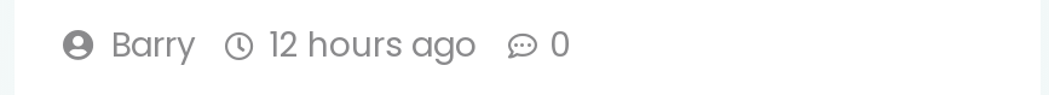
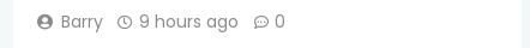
[111,20,571,68] Barry 12 hours ago 0 -> [61,10,285,34] Barry 9 hours ago 0

